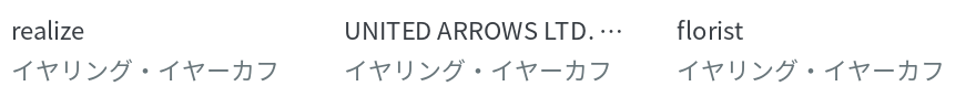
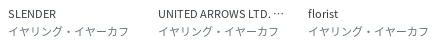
[11,11,84,49] realize -> [8,5,56,22] SLENDER

